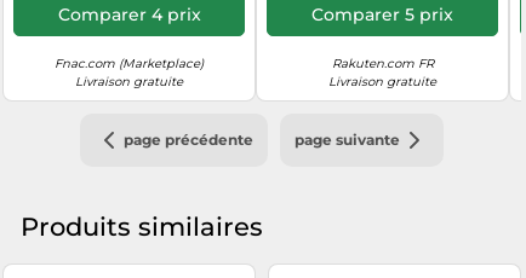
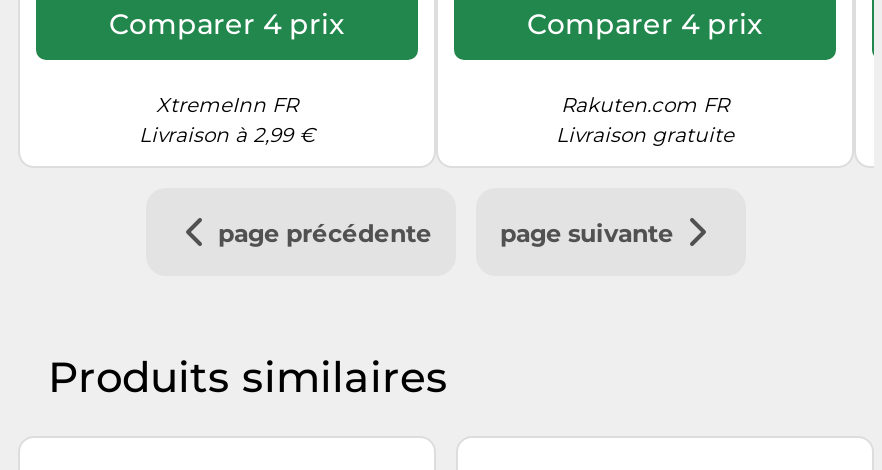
[311,4,453,25] Comparer 5 prix -> [527,6,763,42] Comparer 4 prix
[55,55,204,89] Fnac.com (Marketplace) | Livraison gratuite -> [139,92,315,148] XtremeInn FR | Livraison à 2,99 €

